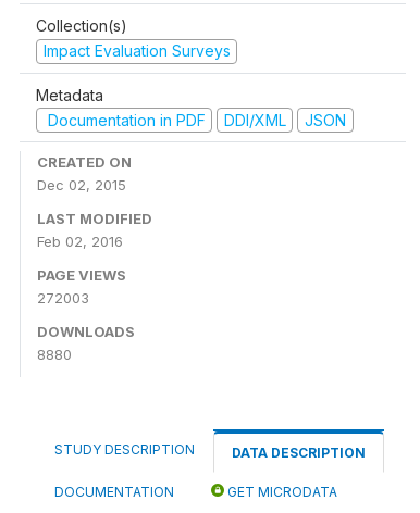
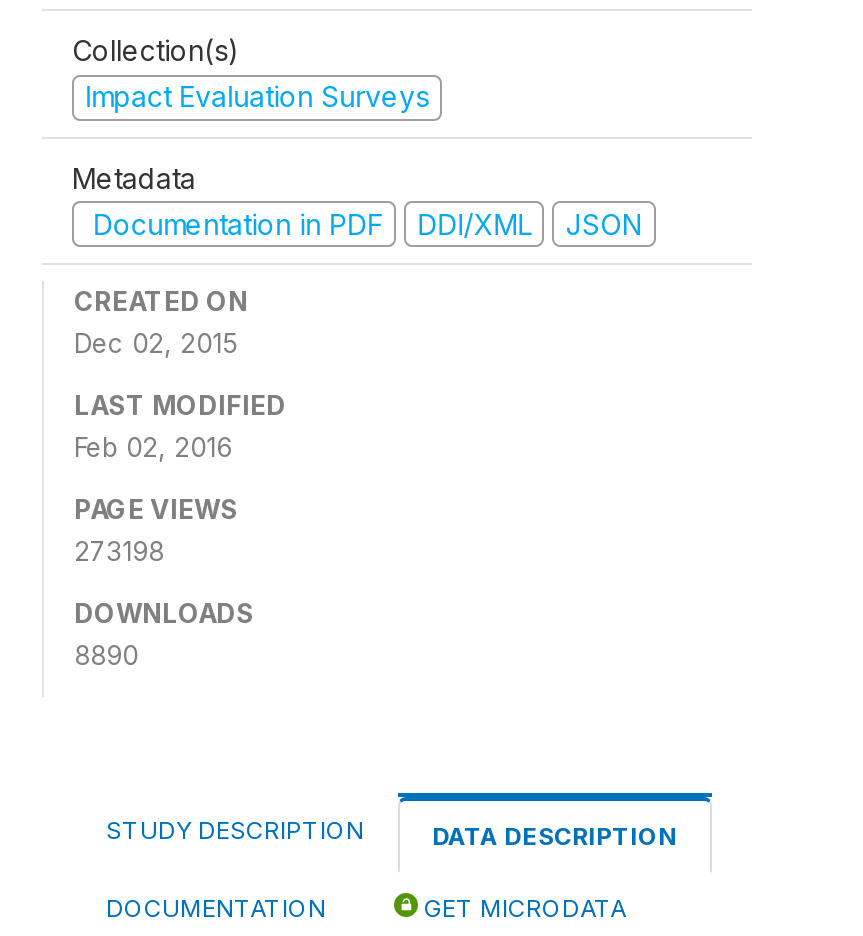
[37,289,89,306] 272003 -> [74,535,164,567] 273198
[37,346,72,363] 8880 -> [74,639,138,671] 8890

